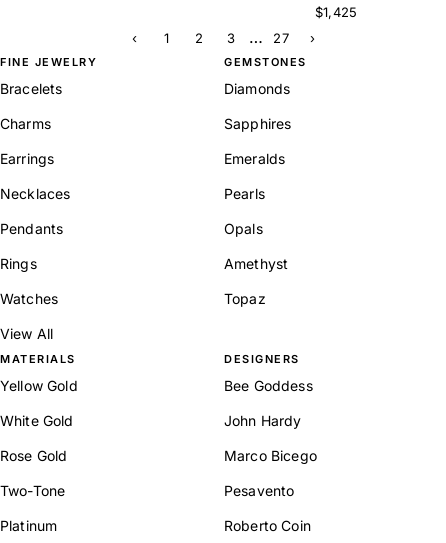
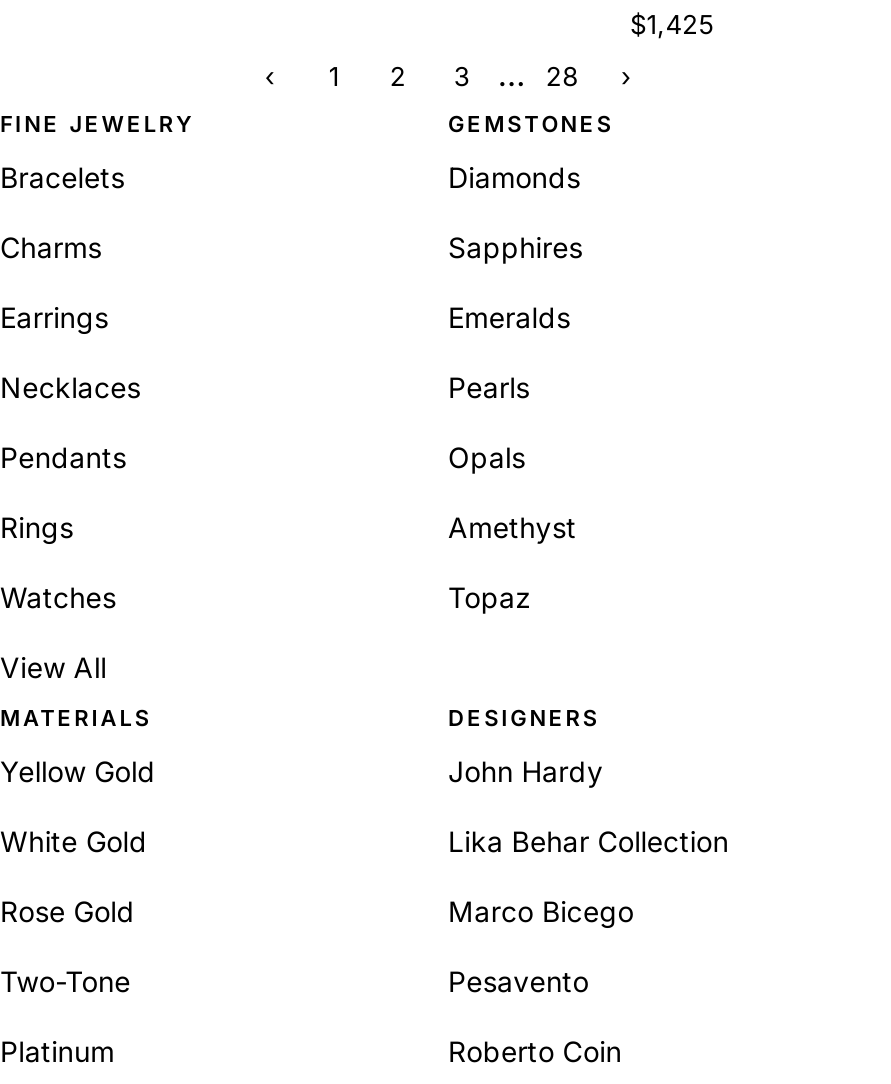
[273,30,289,46] 27 -> [546,60,578,92] 28
[224,377,313,394] Bee Goddess -> none
moved [224,412,302,429] -> [448,754,603,788]: John Hardy
none -> [448,824,729,858] Lika Behar Collection

